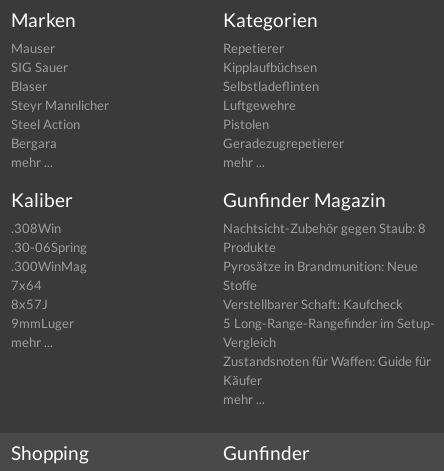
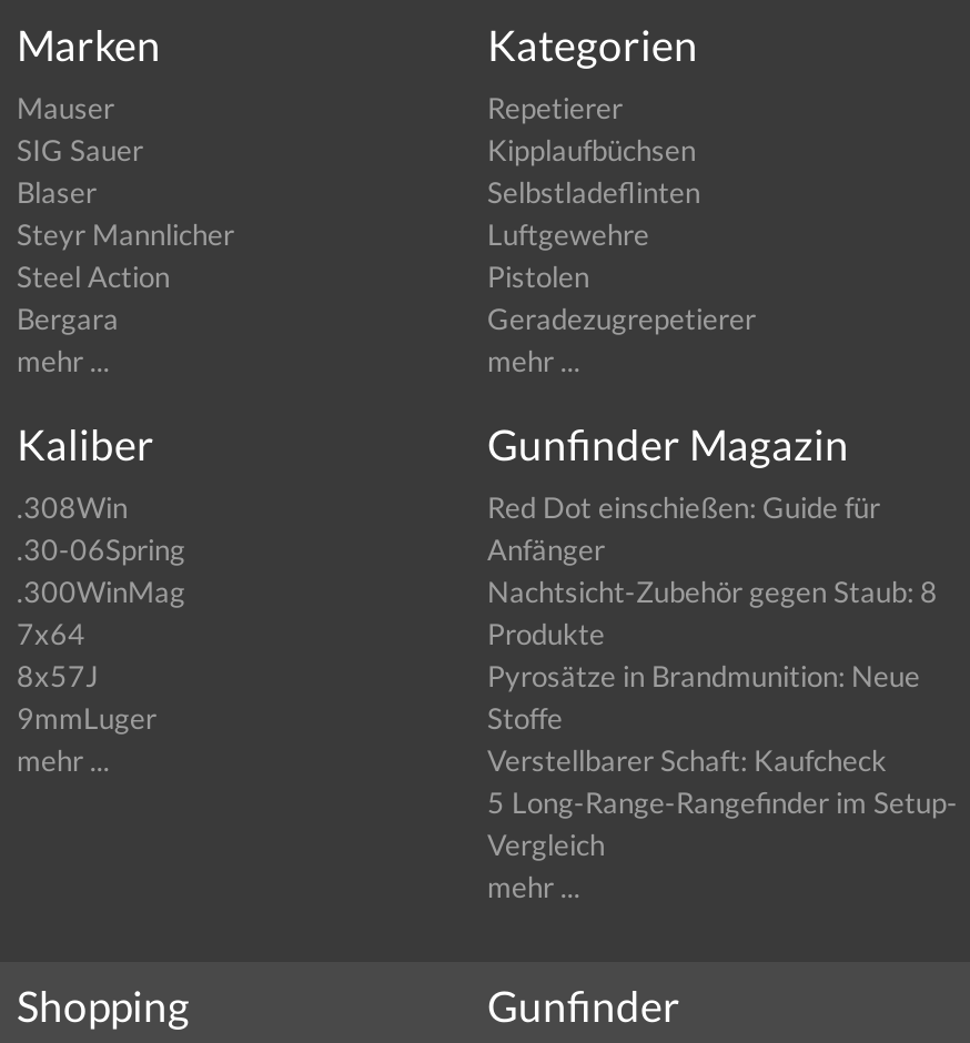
moved [223,220,435,350] -> [487,574,958,863]: Nachtsicht-Zubehör gegen Staub: 8 | Produkte | Pyrosätze in Brandmunition: Neue | Stoffe | Verstellbarer Schaft: Kaufcheck | 5 Long-Range-Rangefinder im Setup- | Vergleich
none -> [487,490,880,568] Red Dot einschießen: Guide für | Anfänger
[223,353,431,388] Zustandsnoten für Waffen: Guide für | Käufer -> none

